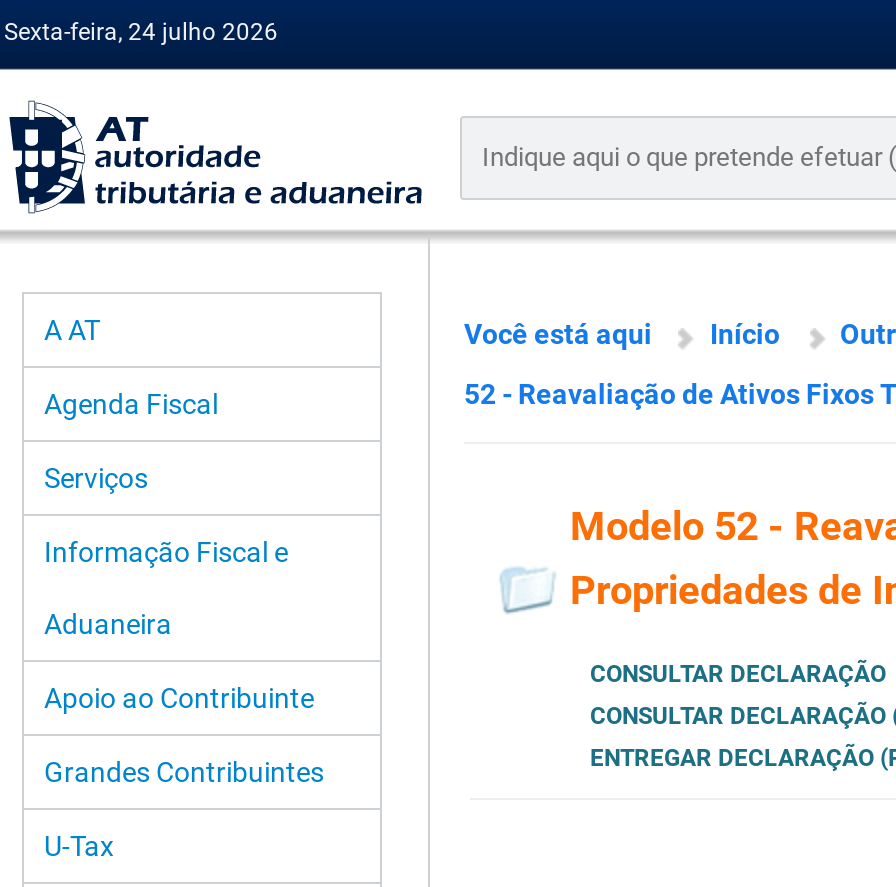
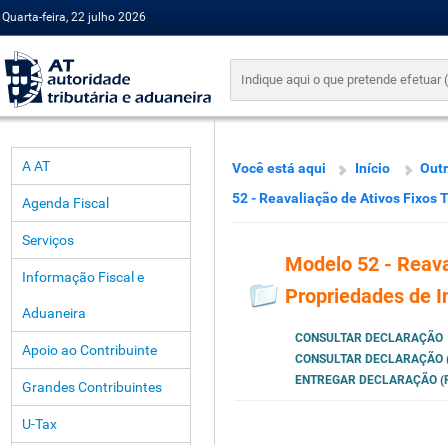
[4,18,278,46] Sexta-feira, 24 julho 2026 -> [2,10,146,24] Quarta-feira, 22 julho 2026

